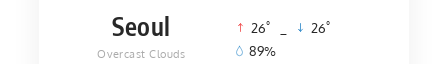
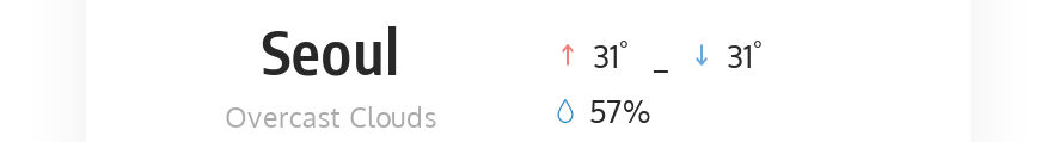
[251,19,270,36] 26° -> [593,34,629,74] 31°
[311,19,330,36] 26° -> [727,34,763,74] 31°
[249,43,276,59] 89% -> [589,93,651,131] 57%

